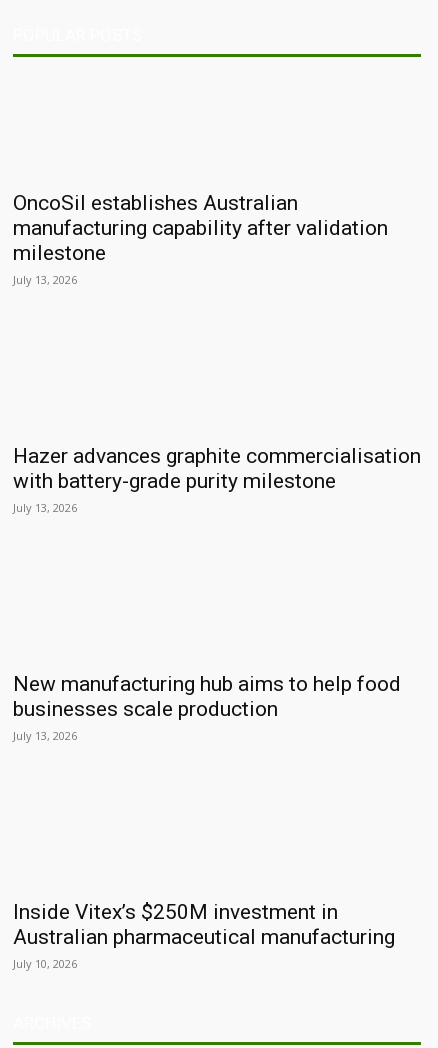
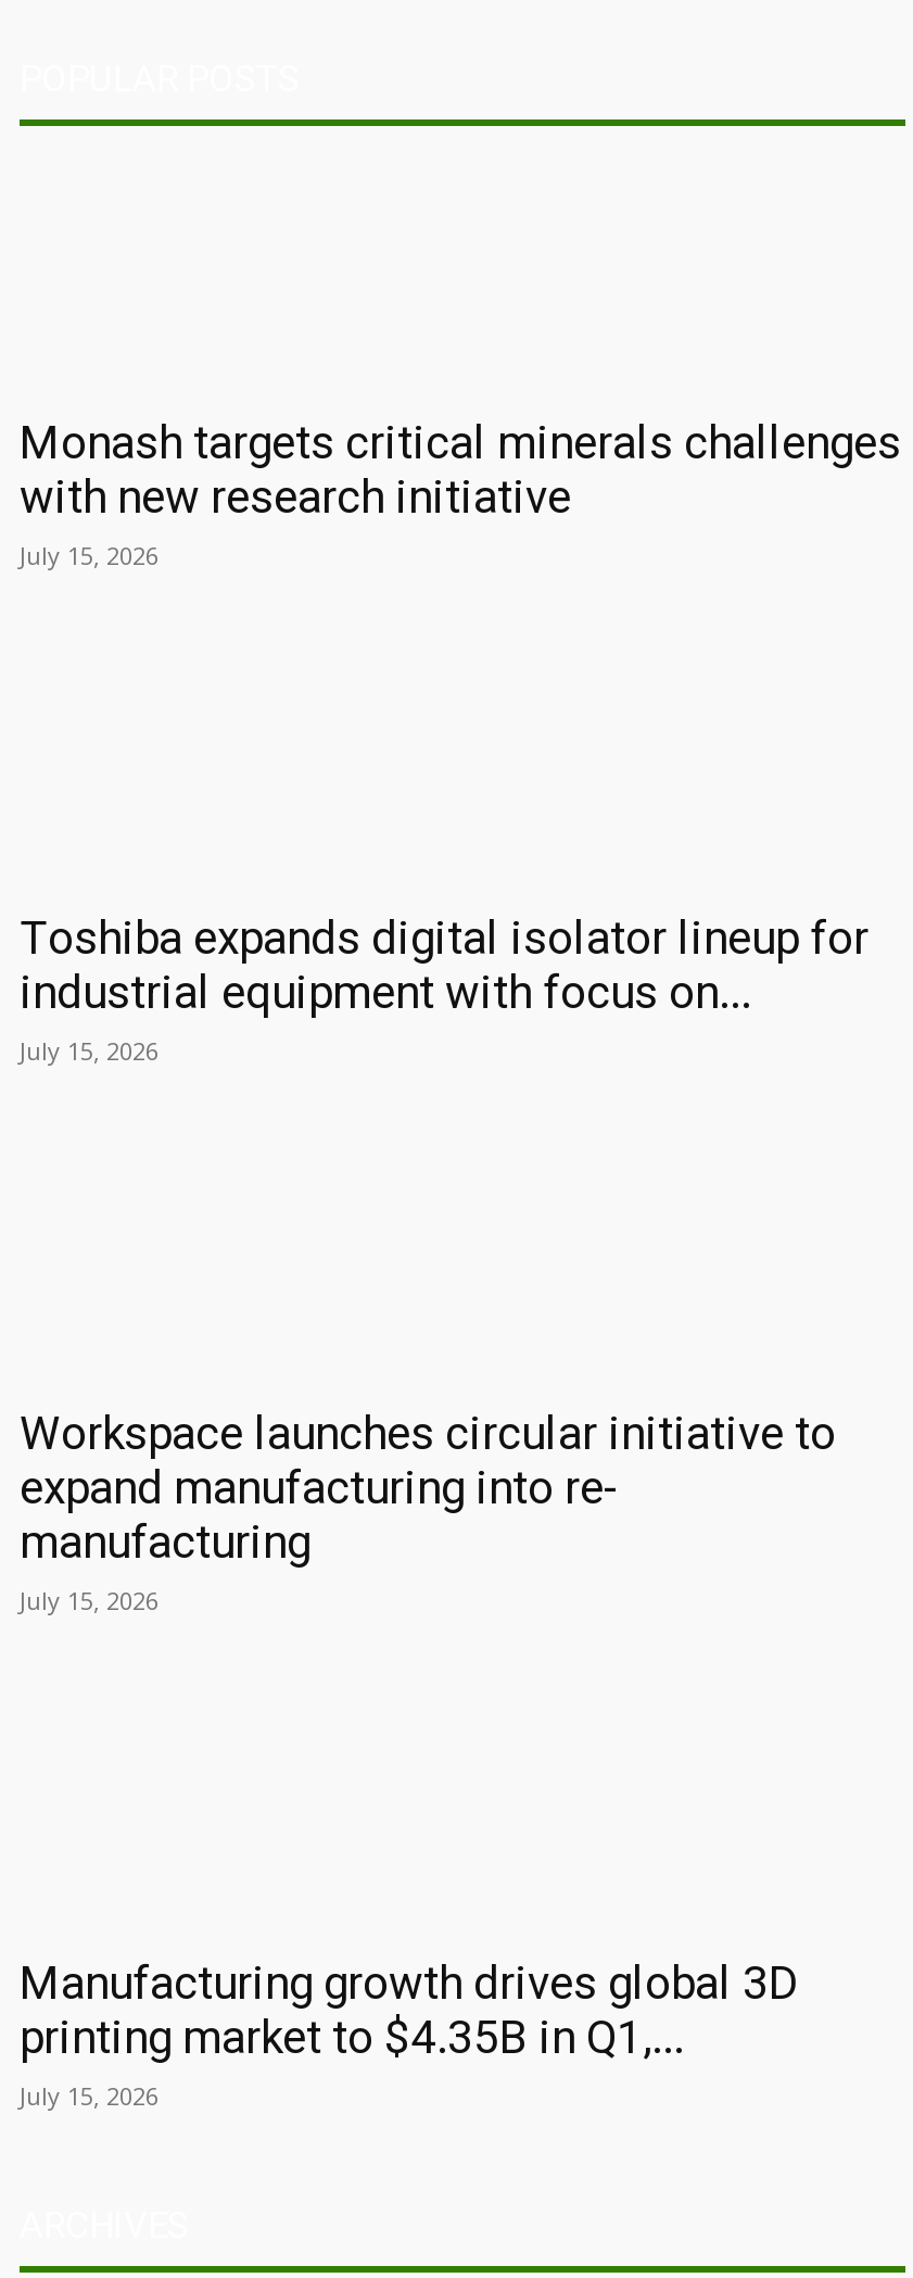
[13,191,388,287] OncoSil establishes Australian | manufacturing capability after validation | milestone | July 13, 2026 -> [20,417,901,571] Monash targets critical minerals challenges | with new research initiative | July 15, 2026
[13,444,421,515] Hazer advances graphite commercialisation | with battery-grade purity milestone | July 13, 2026 -> [20,913,868,1067] Toshiba expands digital isolator lineup for | industrial equipment with focus on... | July 15, 2026
[13,672,401,743] New manufacturing hub aims to help food | businesses scale production | July 13, 2026 -> [20,1408,836,1616] Workspace launches circular initiative to | expand manufacturing into re- | manufacturing | July 15, 2026
[13,900,395,971] Inside Vitex’s $250M investment in | Australian pharmaceutical manufacturing | July 10, 2026 -> [20,1958,799,2112] Manufacturing growth drives global 3D | printing market to $4.35B in Q1,... | July 15, 2026

